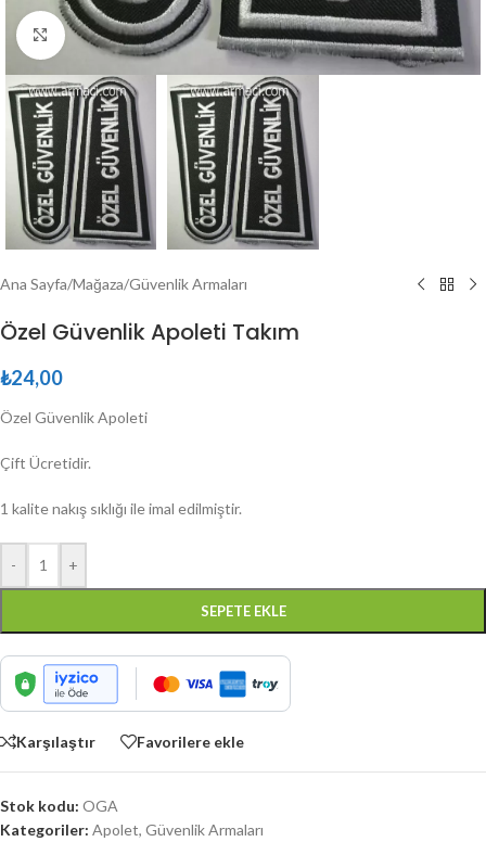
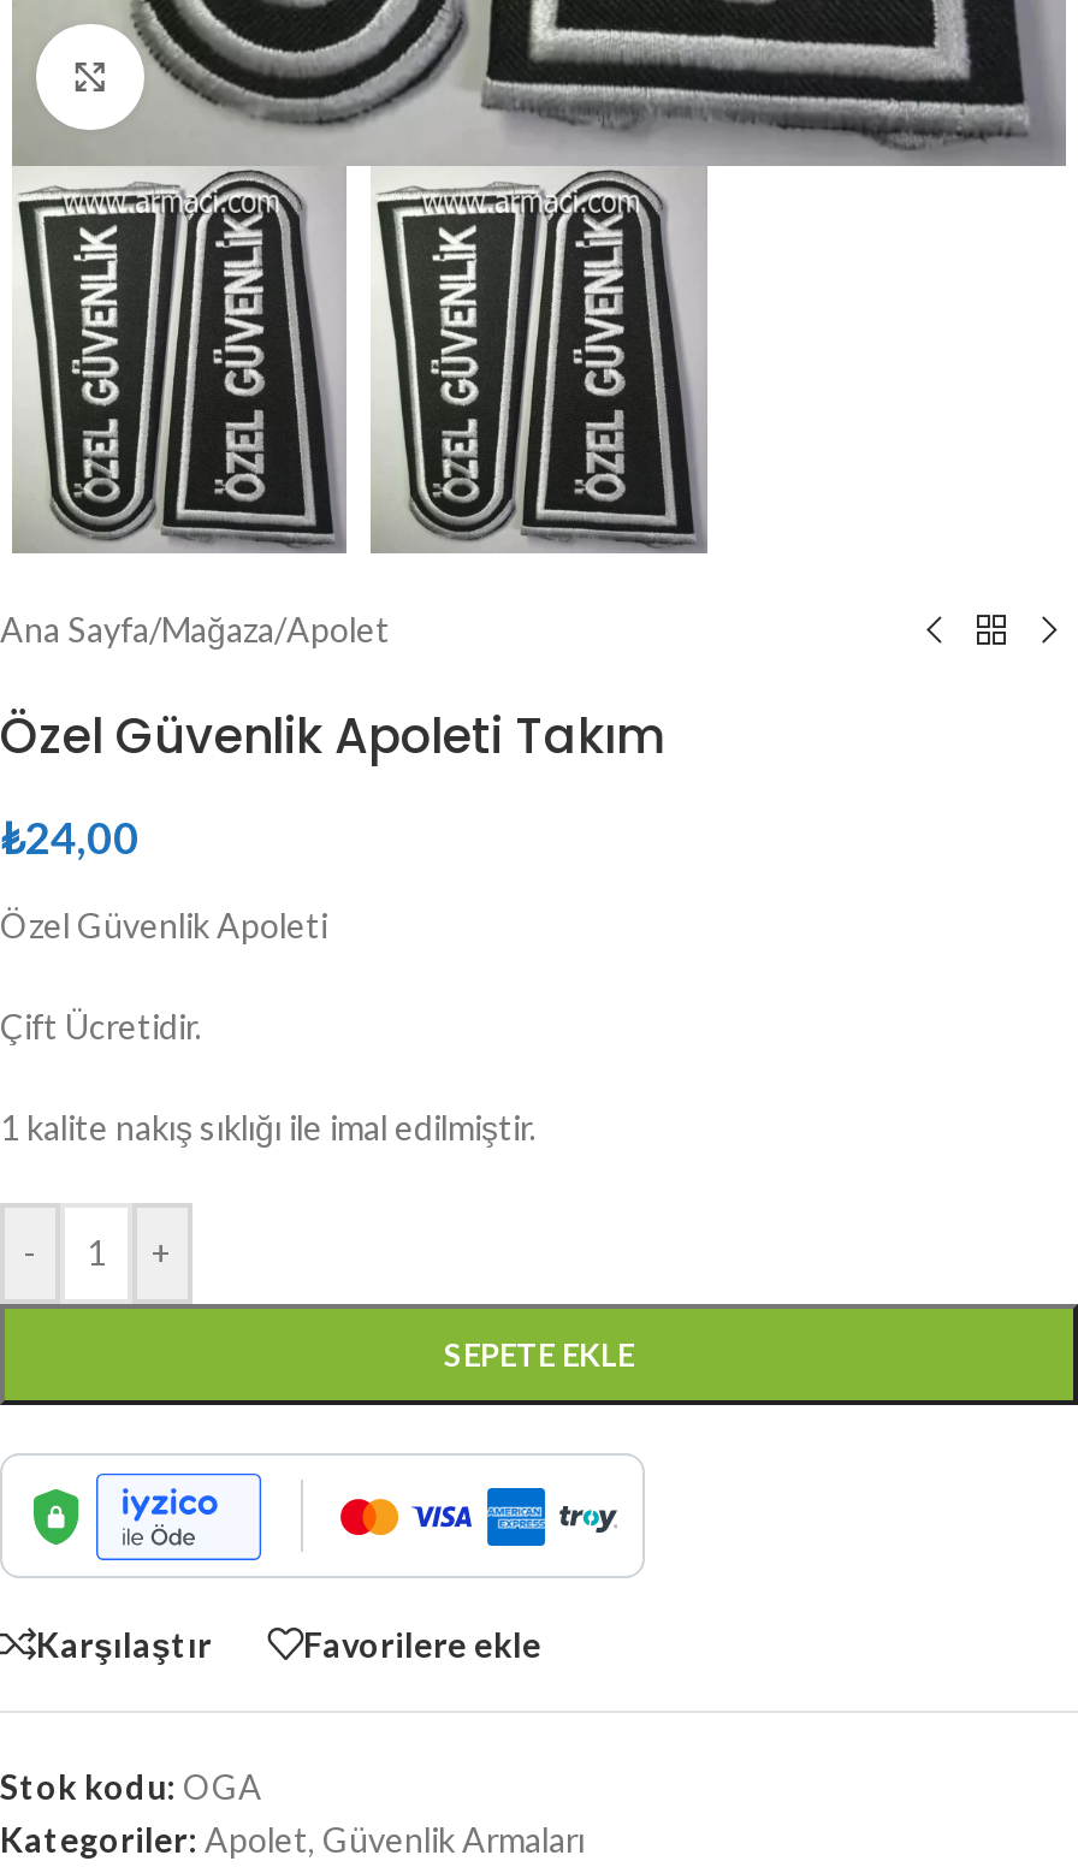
[0,275,247,294] Ana Sayfa/Mağaza/Güvenlik Armaları -> [0,610,390,651] Ana Sayfa/Mağaza/Apolet

